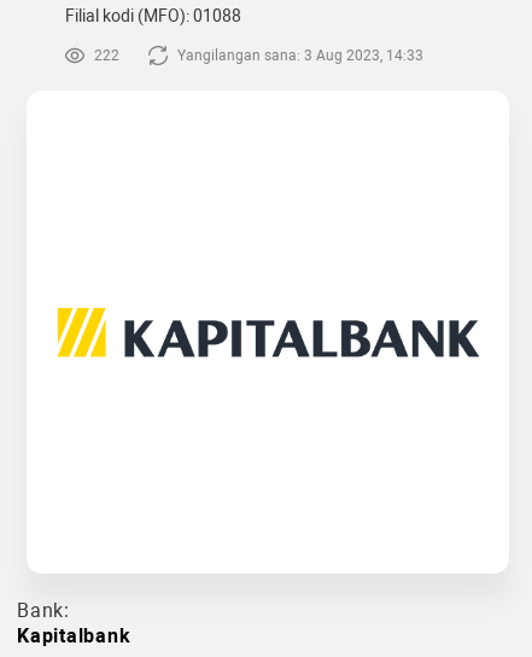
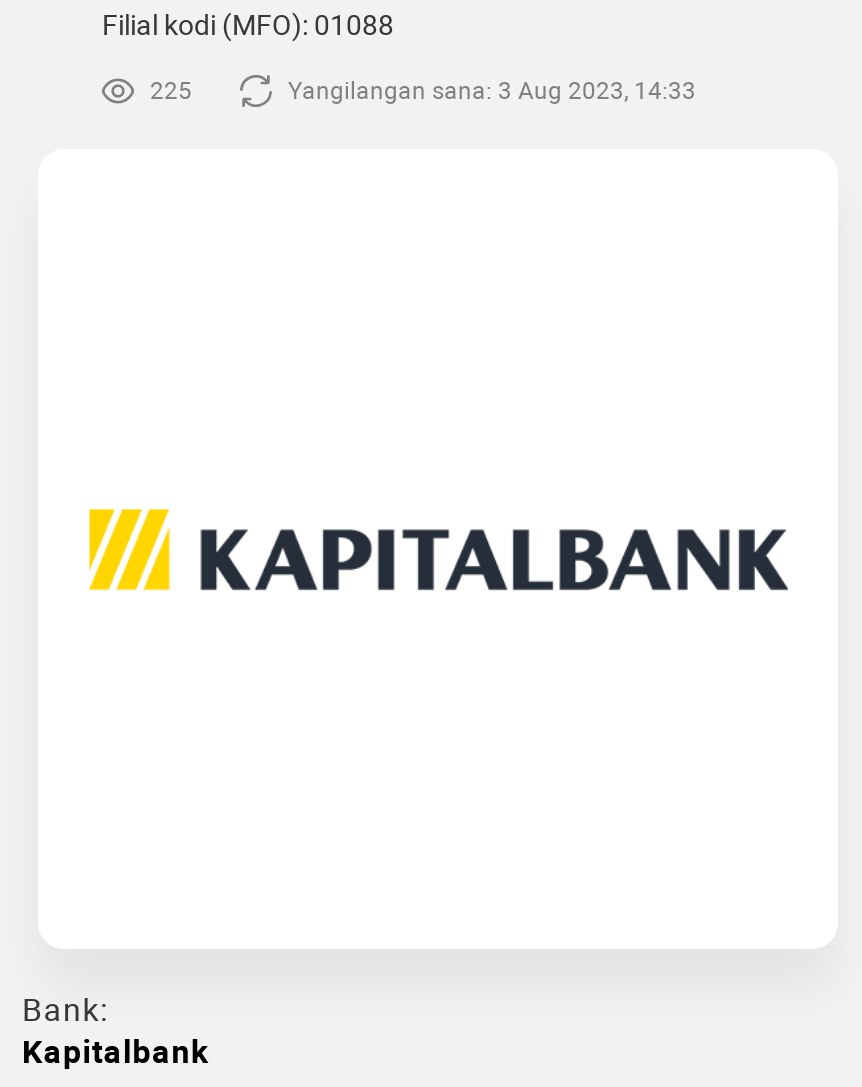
[94,47,119,64] 222 -> [150,77,192,105] 225

